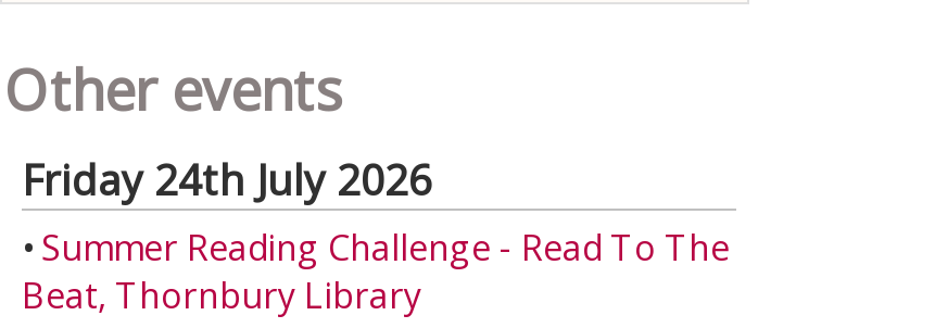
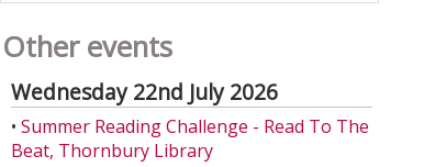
[22,150,432,209] Friday 24th July 2026 -> [11,77,278,107] Wednesday 22nd July 2026

